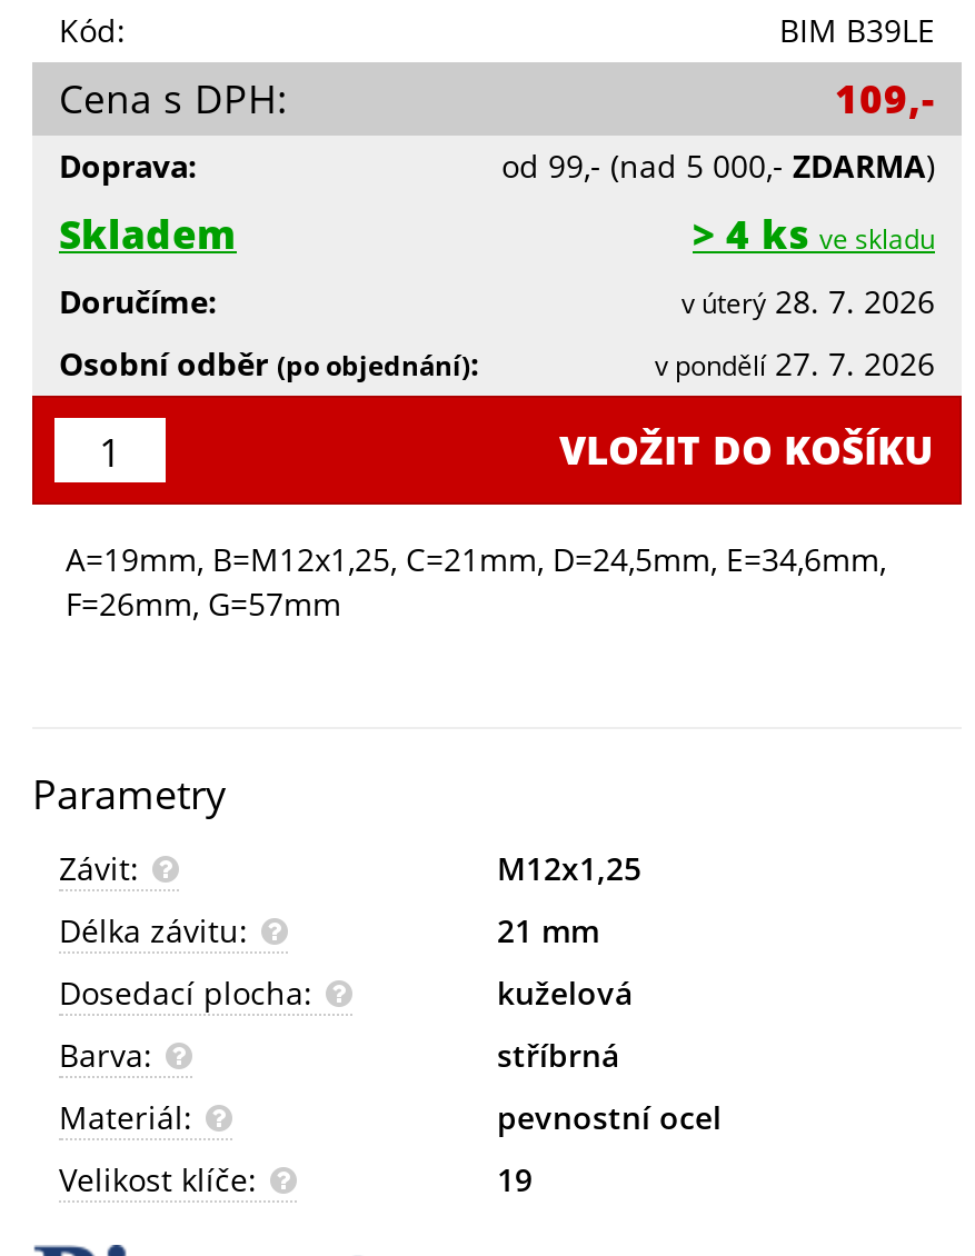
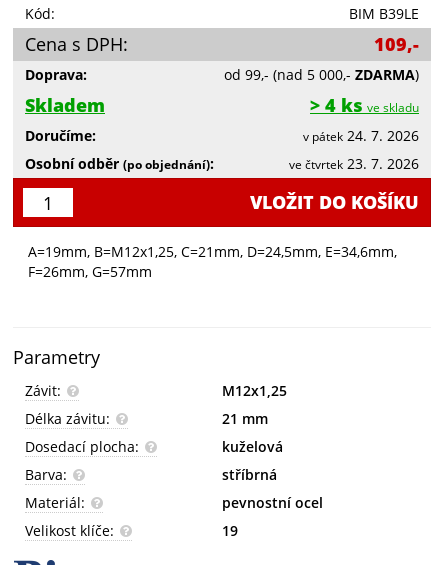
[681,280,935,323] v úterý 28. 7. 2026 -> [303,126,419,145] v pátek 24. 7. 2026
[655,343,935,385] v pondělí 27. 7. 2026 -> [289,154,419,173] ve čtvrtek 23. 7. 2026

